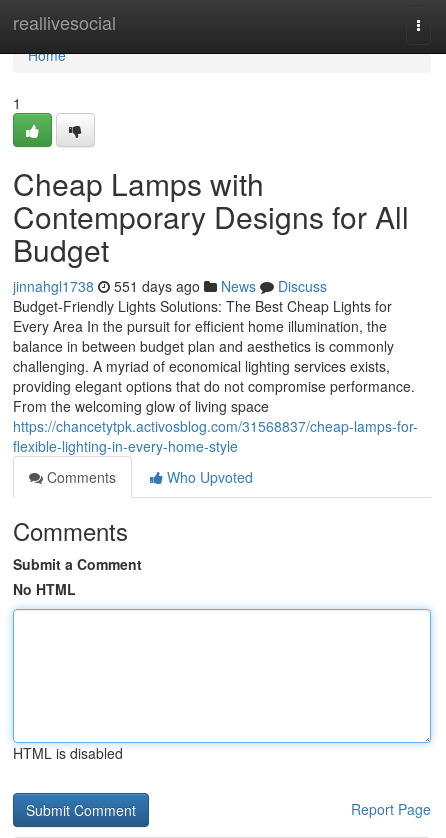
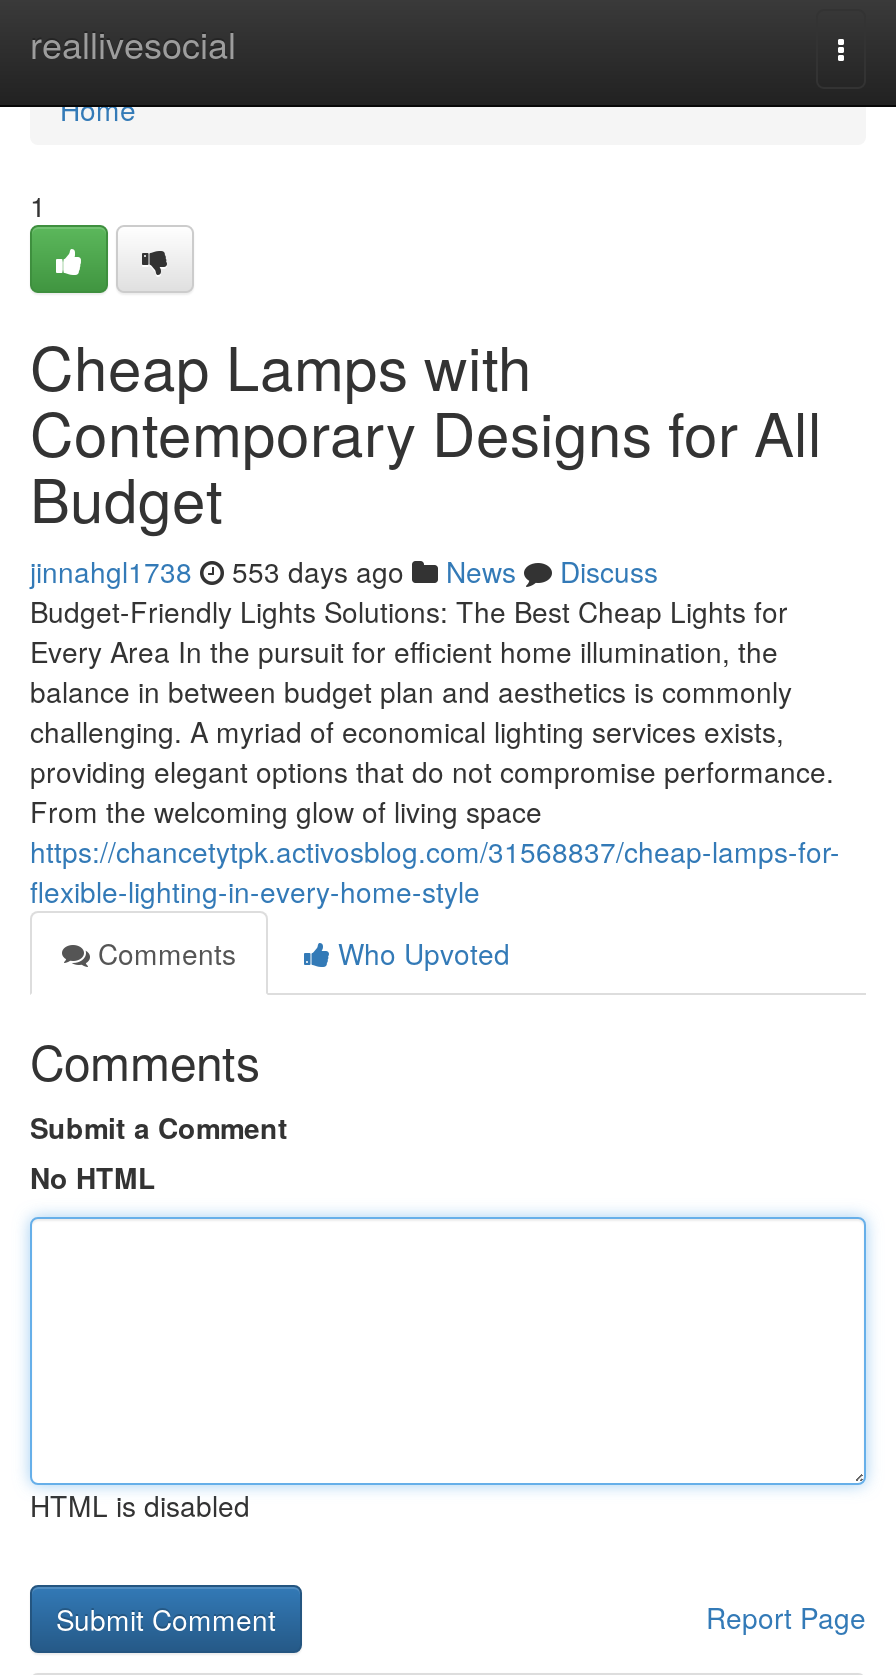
[13,276,327,296] jinnahgl1738 551 days ago News Discuss -> [30,551,658,591] jinnahgl1738 553 days ago News Discuss

